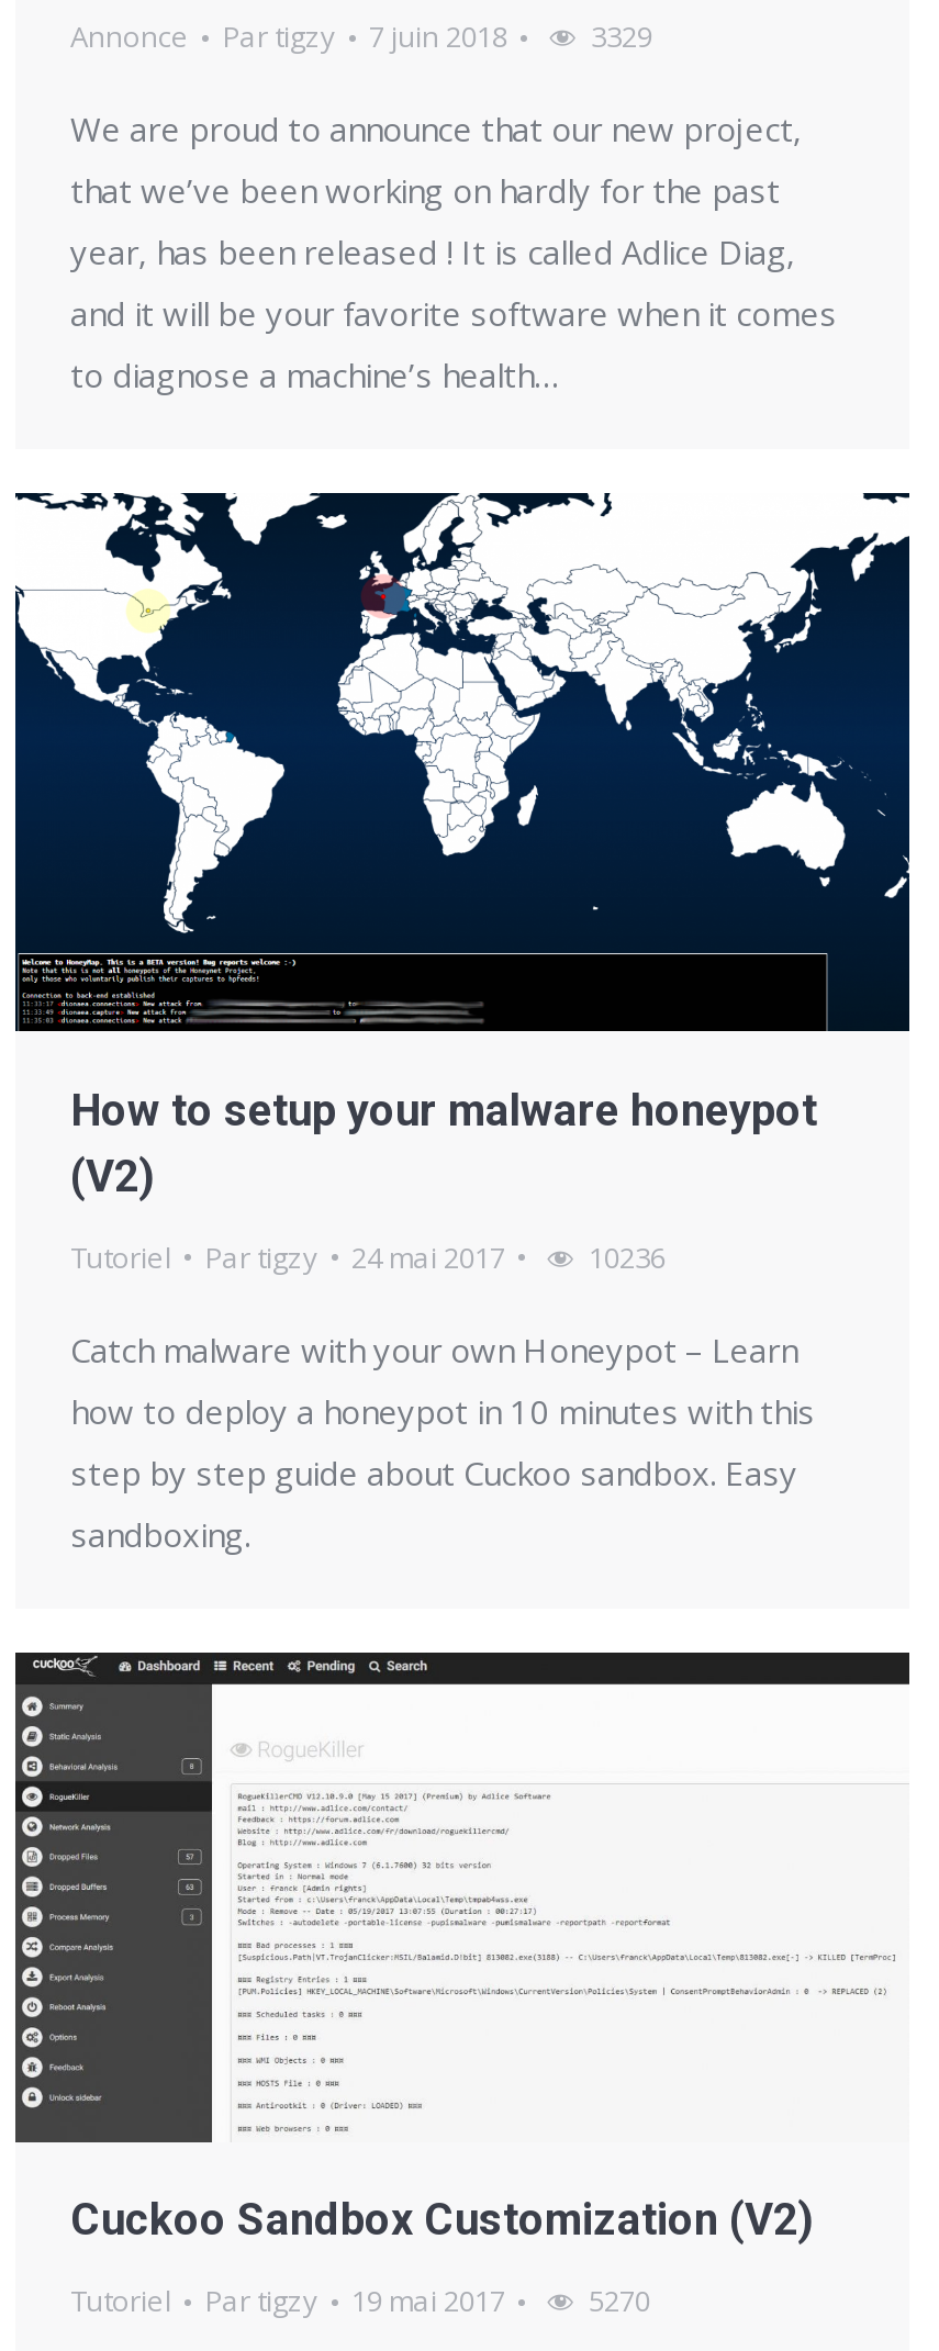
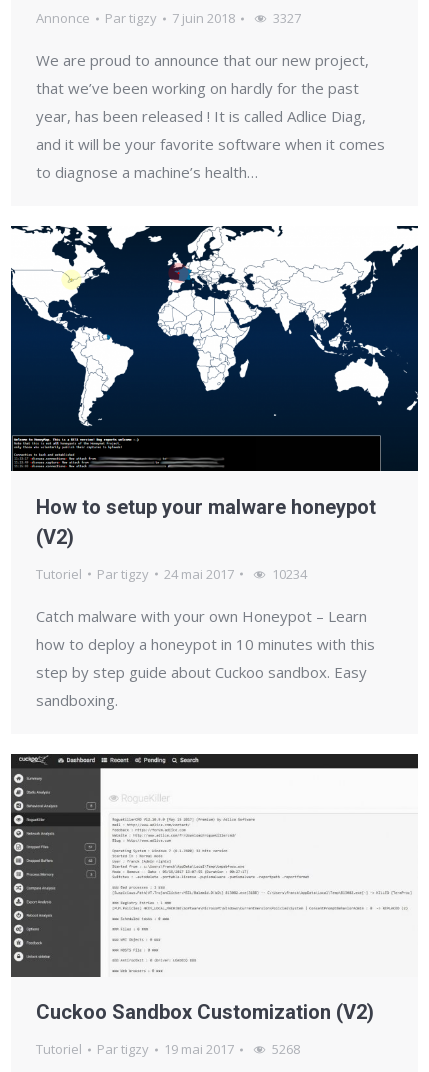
[70,17,652,57] Annonce Par tigzy 7 juin 2018 3329 -> [36,9,301,27] Annonce Par tigzy 7 juin 2018 3327
[70,1236,666,1276] Tutoriel Par tigzy 24 mai 2017 10236 -> [36,564,307,582] Tutoriel Par tigzy 24 mai 2017 10234
[70,2282,650,2321] Tutoriel Par tigzy 19 mai 2017 5270 -> [36,1040,300,1058] Tutoriel Par tigzy 19 mai 2017 5268

